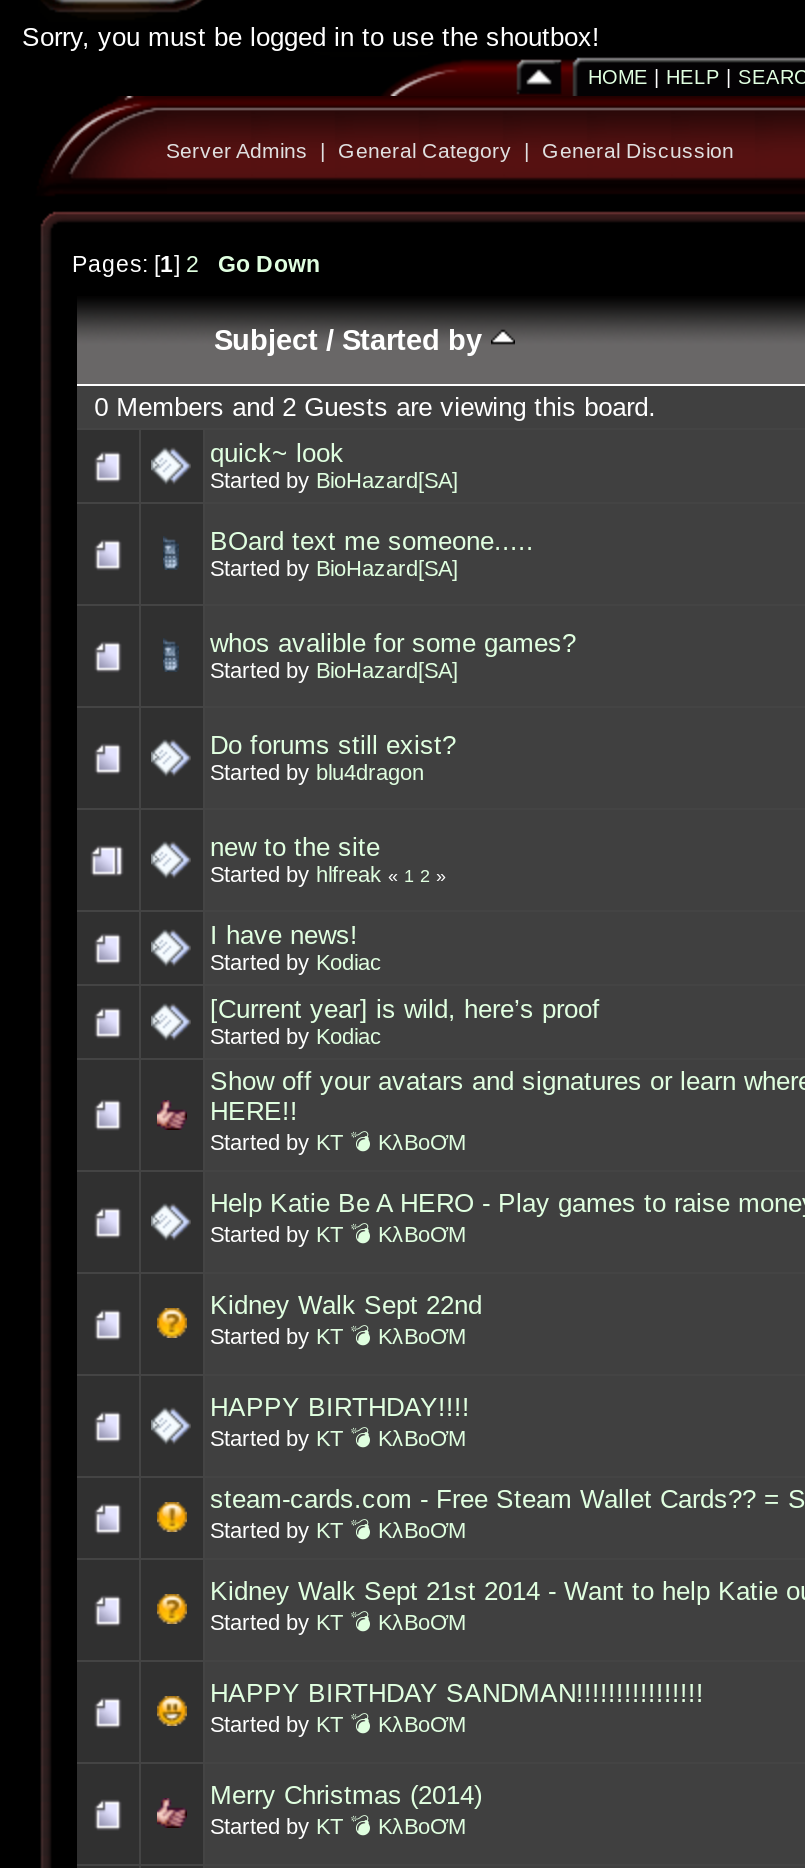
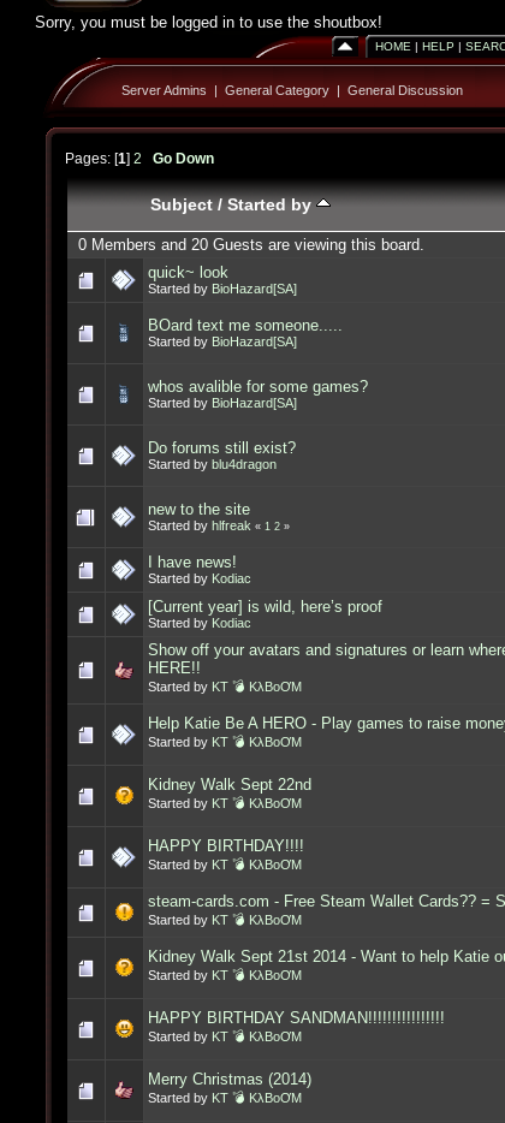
[94,392,656,422] 0 Members and 2 Guests are viewing this board. -> [78,236,424,254] 0 Members and 20 Guests are viewing this board.

